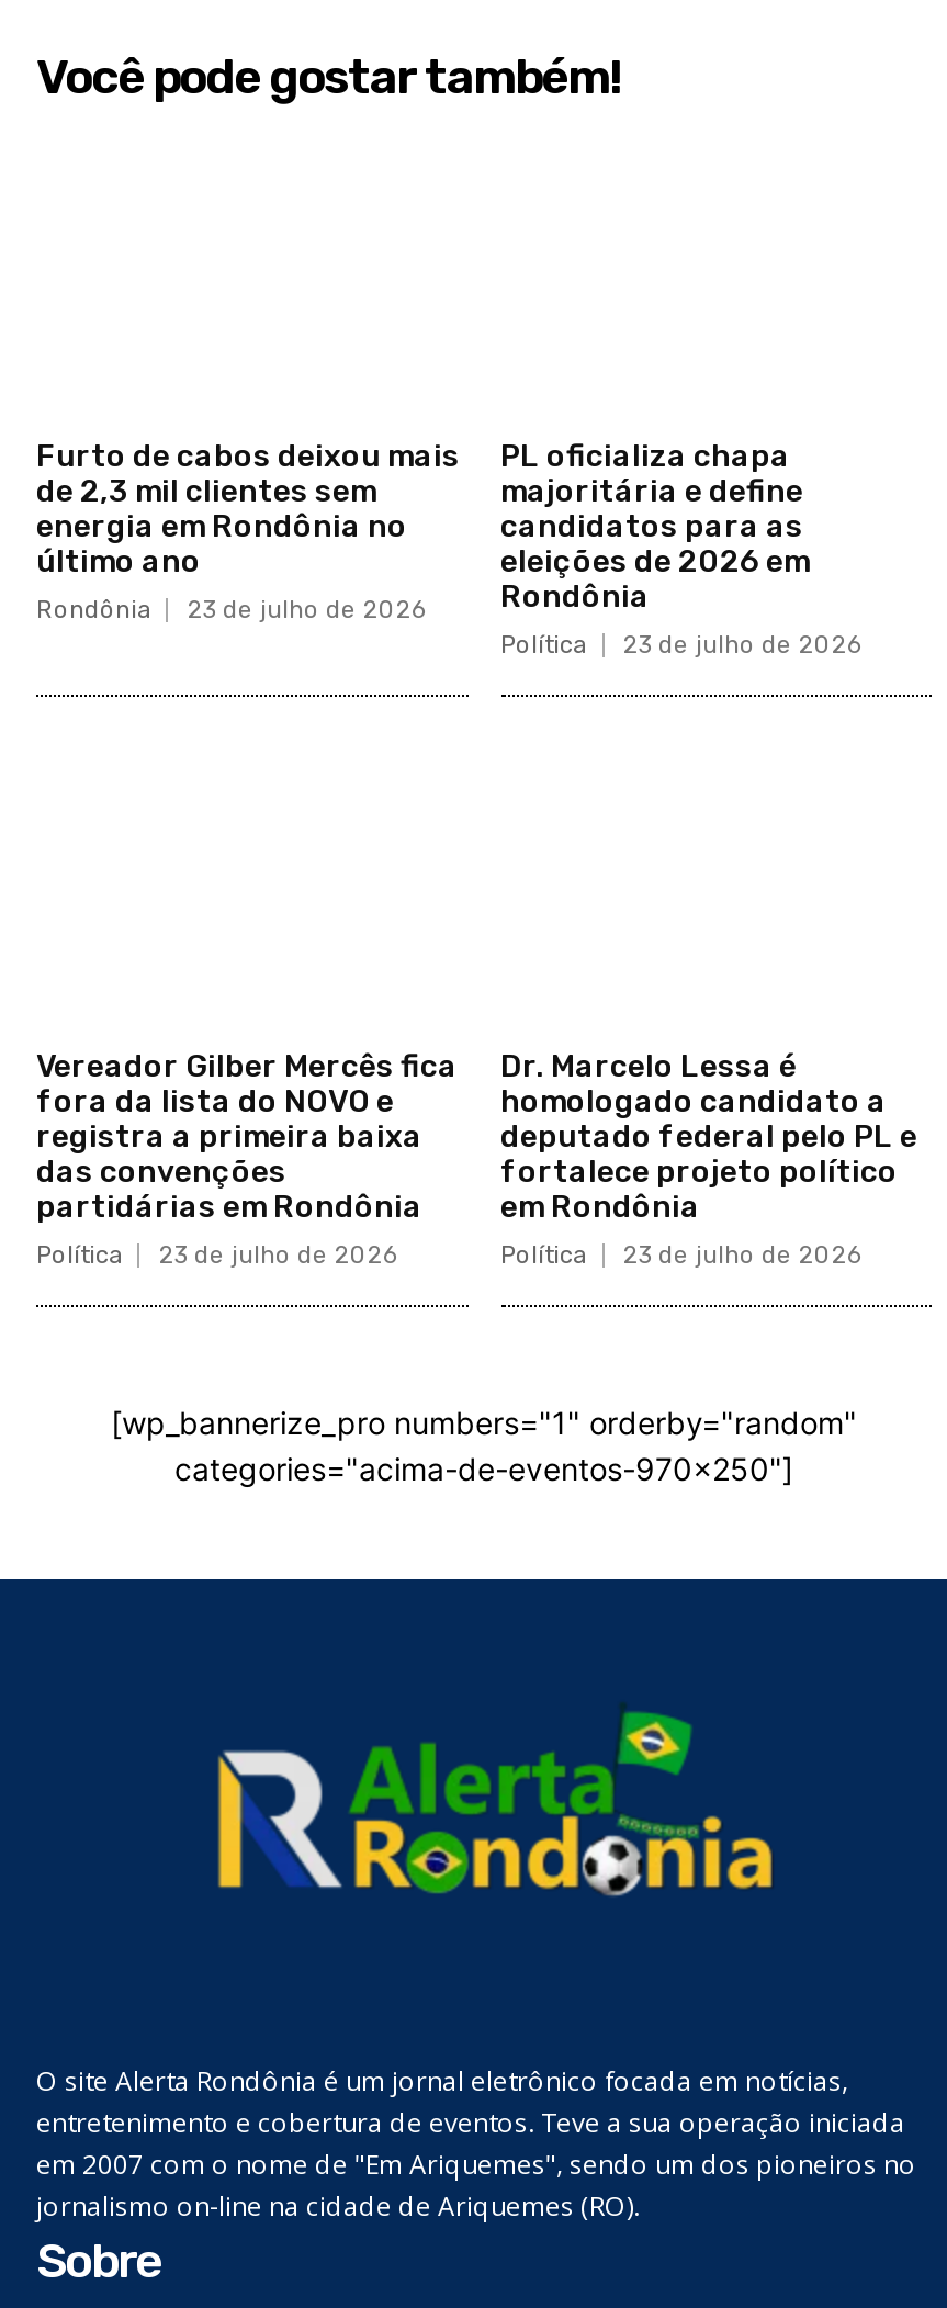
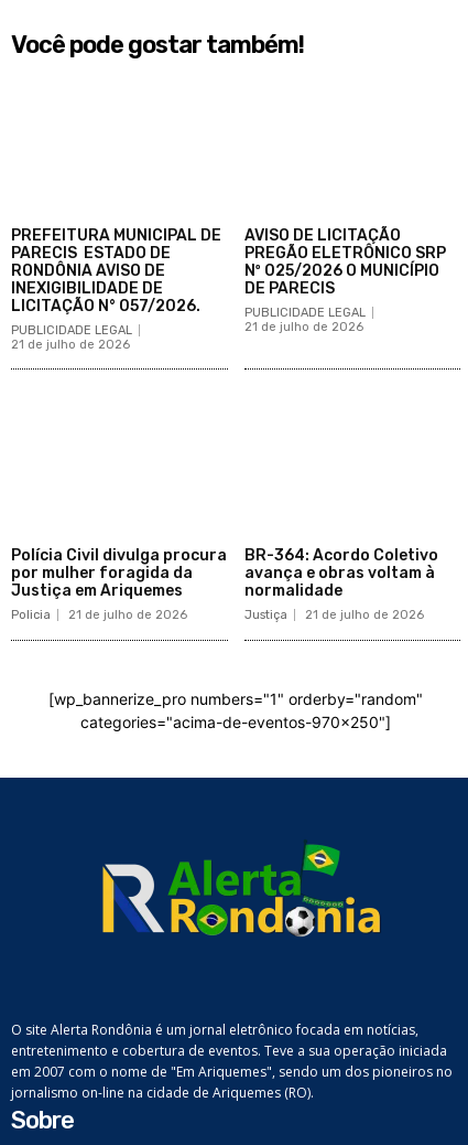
[36,439,460,626] Furto de cabos deixou mais | de 2,3 mil clientes sem | energia em Rondônia no | último ano | Rondônia | 23 de julho de 2026 -> [11,227,221,352] PREFEITURA MUNICIPAL DE | PARECIS ESTADO DE | RONDÔNIA AVISO DE | INEXIGIBILIDADE DE | LICITAÇÃO N° 057/2026. | PUBLICIDADE LEGAL | 21 de julho de 2026
[500,439,863,661] PL oficializa chapa | majoritária e define | candidatos para as | eleições de 2026 em | Rondônia | Política | 23 de julho de 2026 -> [244,227,445,335] AVISO DE LICITAÇÃO | PREGÃO ELETRÔNICO SRP | Nº 025/2026 O MUNICÍPIO | DE PARECIS | PUBLICIDADE LEGAL | 21 de julho de 2026
[36,1049,458,1270] Vereador Gilber Mercês fica | fora da lista do NOVO e | registra a primeira baixa | das convenções | partidárias em Rondônia | Política | 23 de julho de 2026 -> [11,546,227,622] Polícia Civil divulga procura | por mulher foragida da | Justiça em Ariquemes | Policia | 21 de julho de 2026
[500,1049,917,1270] Dr. Marcelo Lessa é | homologado candidato a | deputado federal pelo PL e | fortalece projeto político | em Rondônia | Política | 23 de julho de 2026 -> [244,546,438,622] BR-364: Acordo Coletivo | avança e obras voltam à | normalidade | Justiça | 21 de julho de 2026

